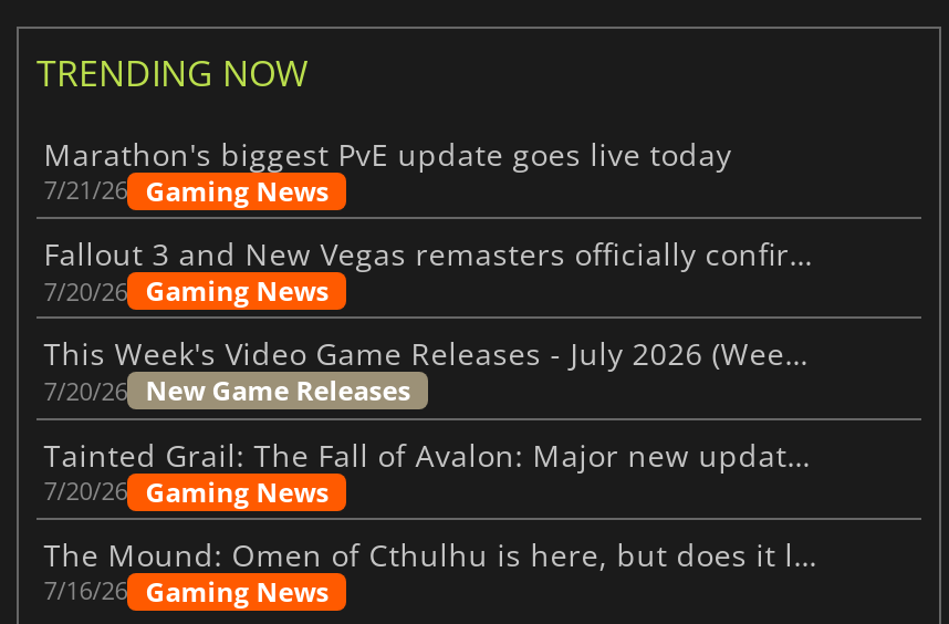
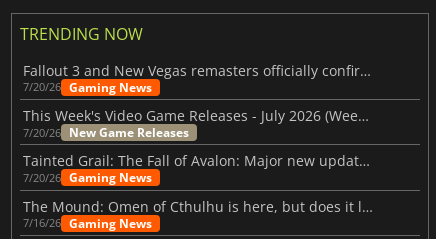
[44,133,732,210] Marathon's biggest PvE update goes live today | 7/21/26 Gaming News -> none

